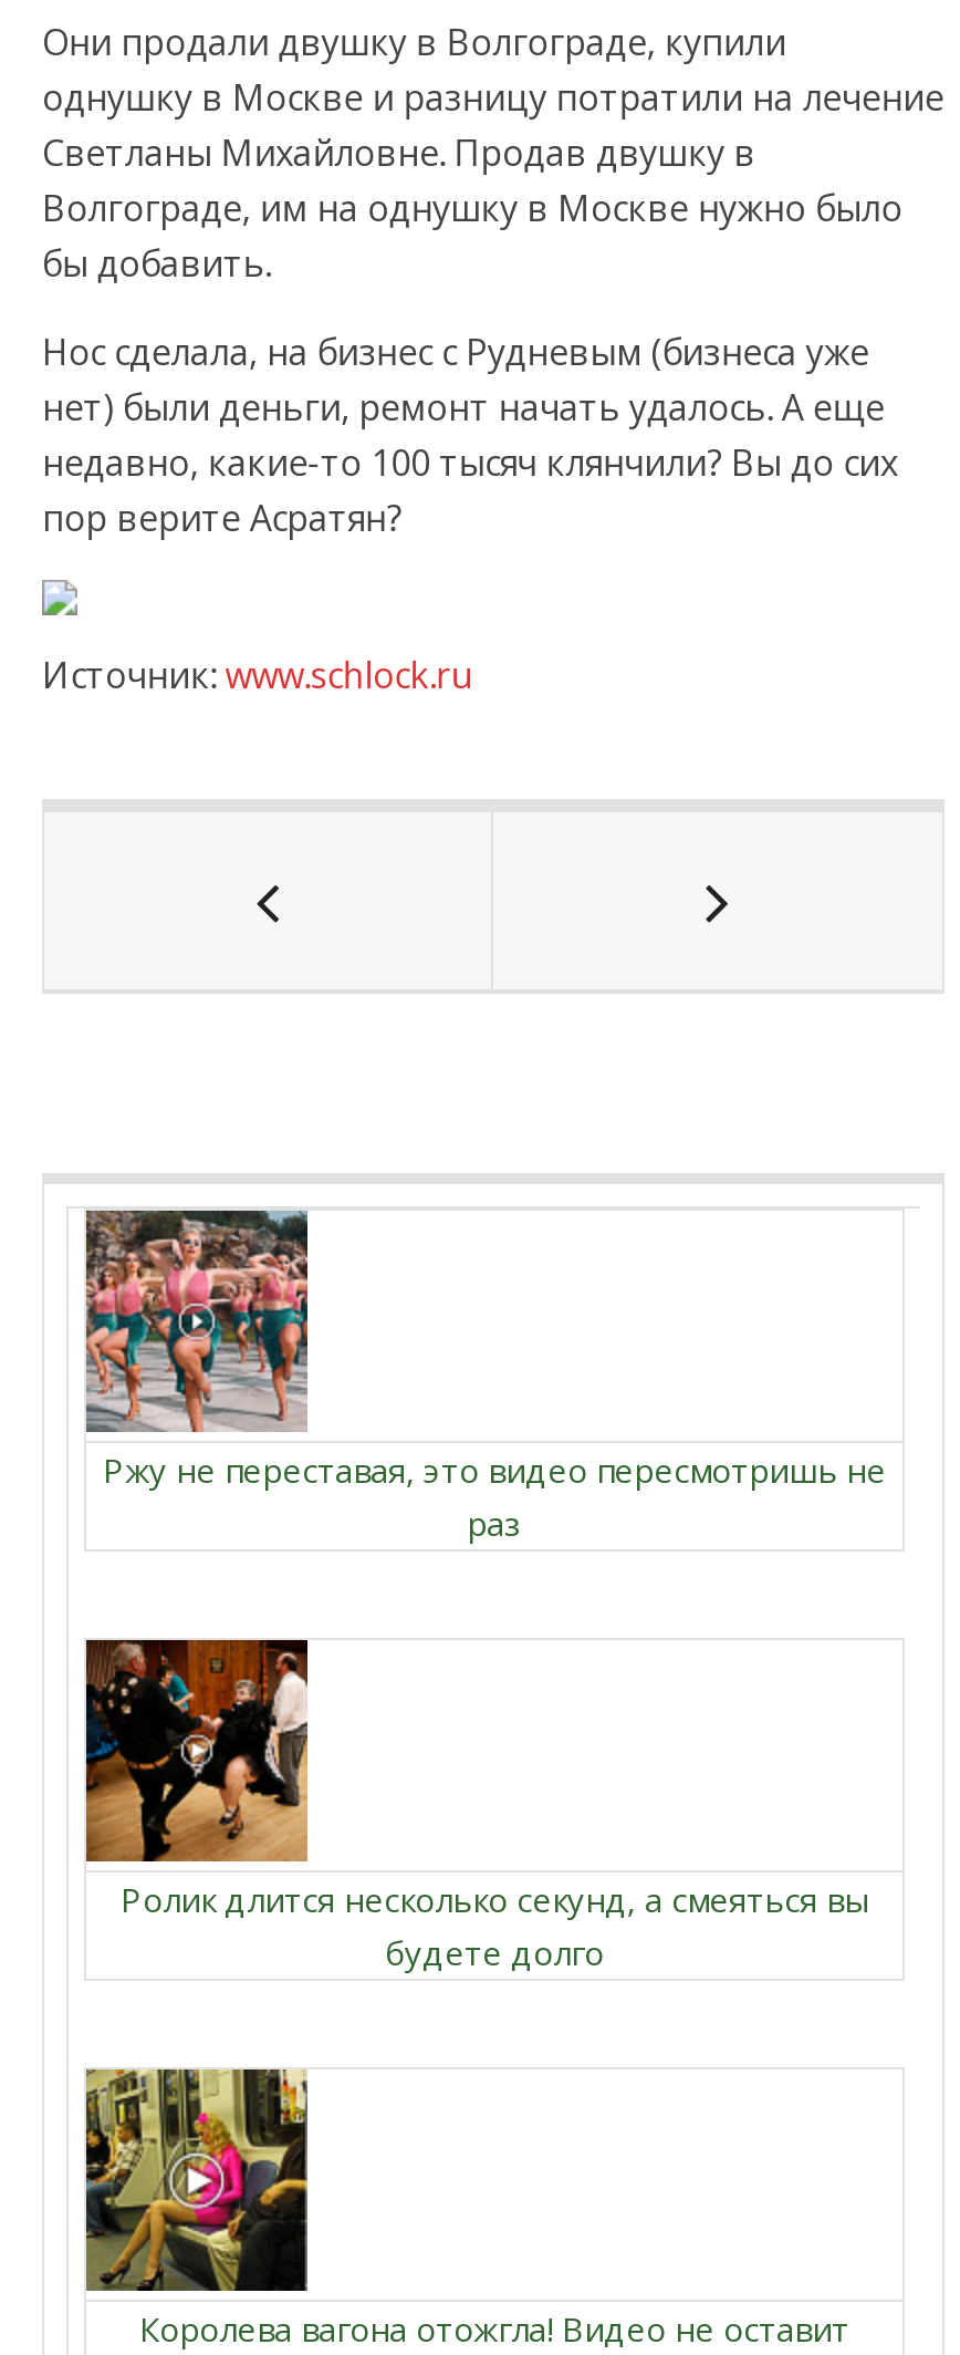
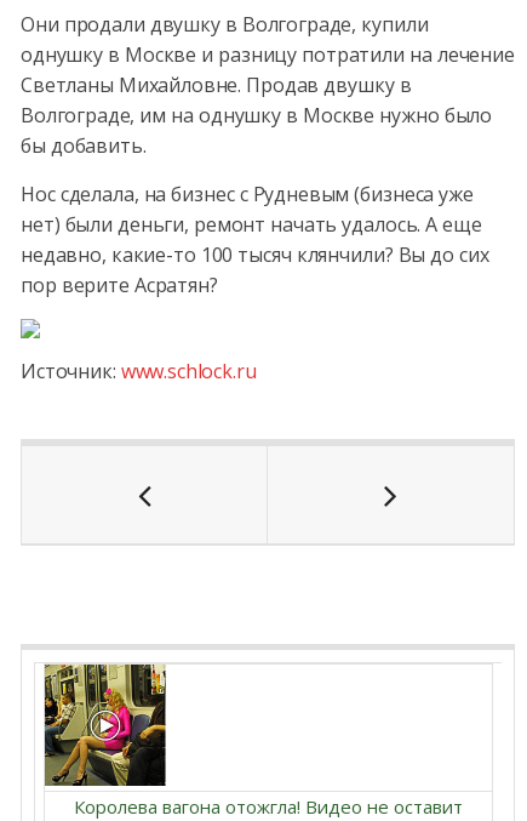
[84,1208,886,1545] [image] | Ржу не переставая, это видео пересмотришь не | раз -> none
[84,1638,868,1974] [image] | Ролик длится несколько секунд, а смеяться вы | будете долго -> none

